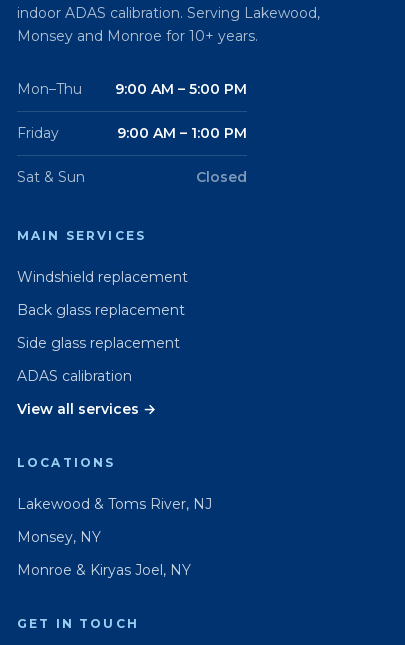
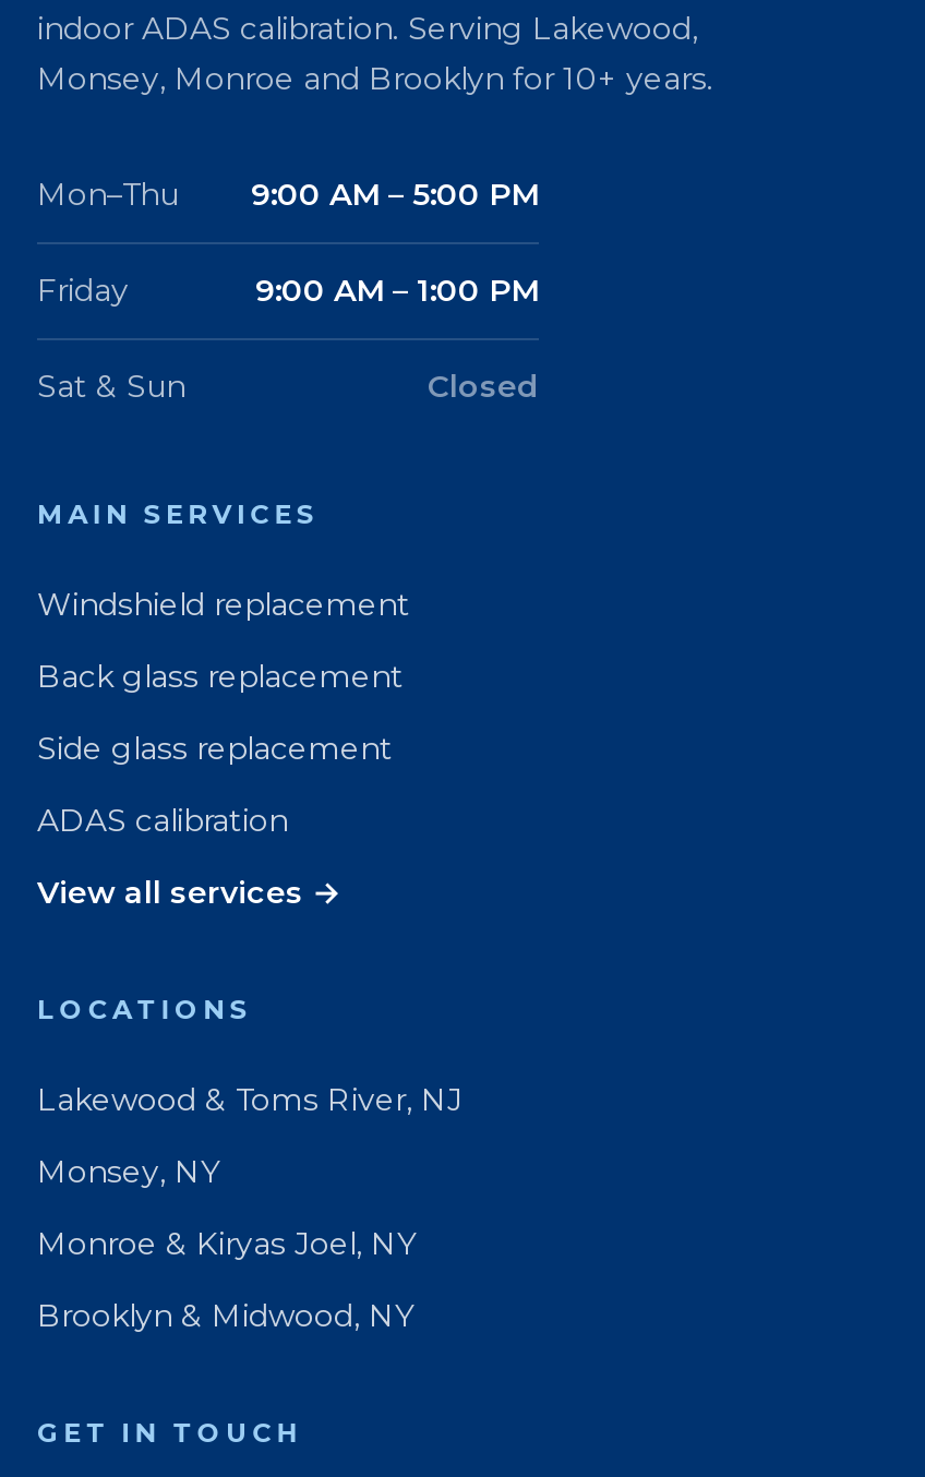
[17,26,258,44] Monsey and Monroe for 10+ years. -> [37,58,713,97] Monsey, Monroe and Brooklyn for 10+ years.
none -> [37,1295,415,1334] Brooklyn & Midwood, NY

